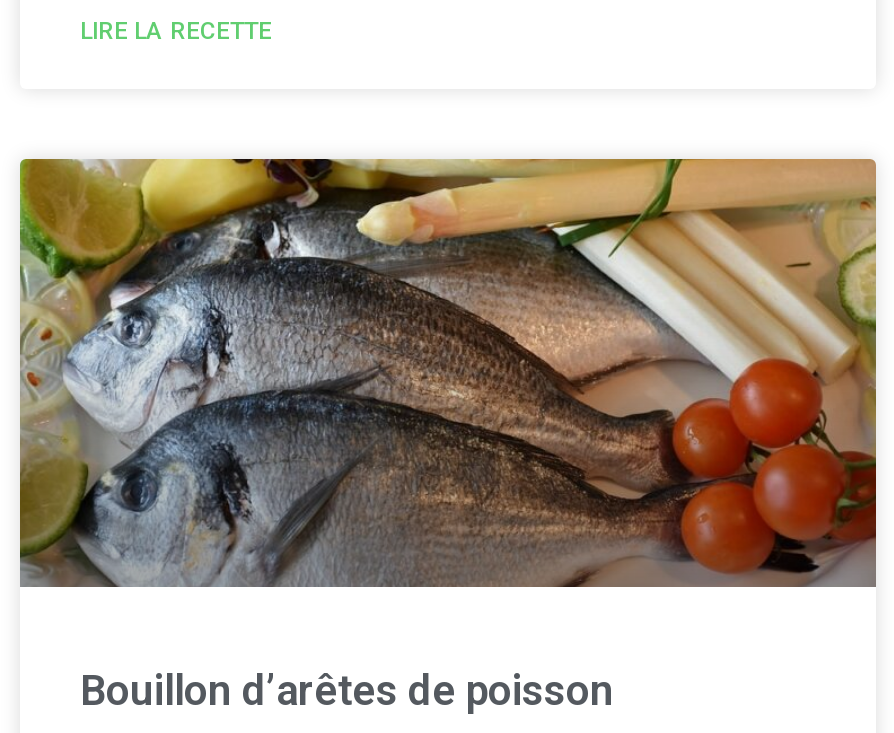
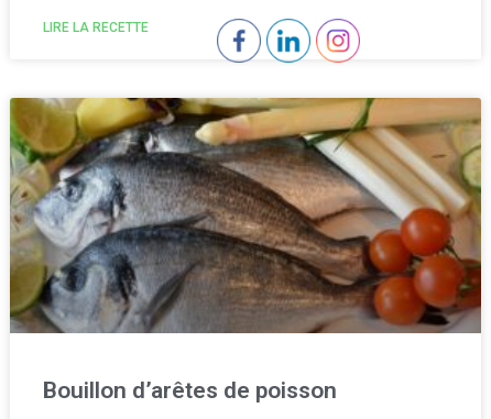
none -> [216,18,361,64] [image]

